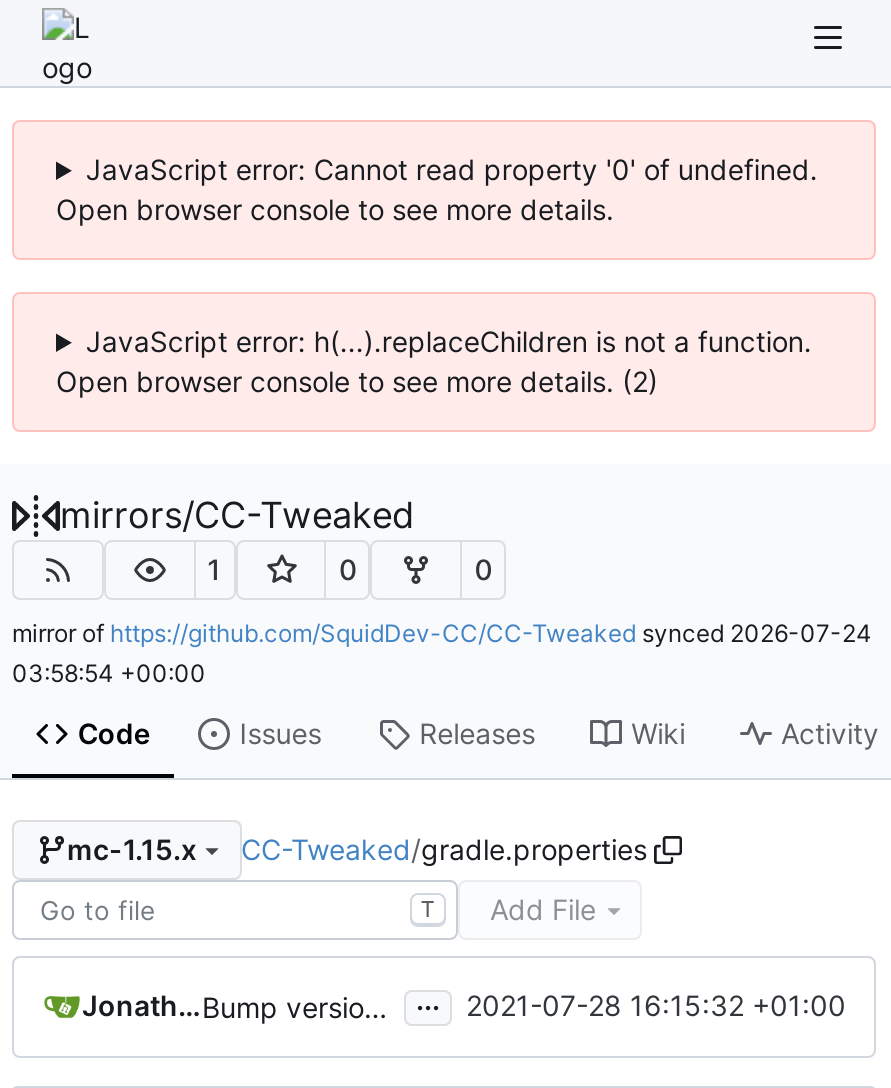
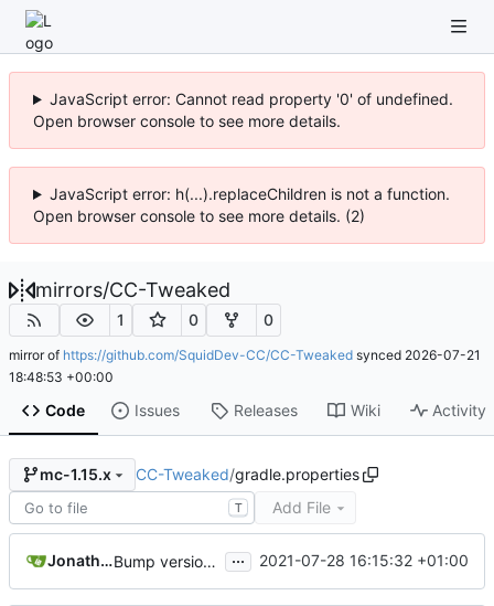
[12,617,872,647] mirror of https://github.com/SquidDev-CC/CC-Tweaked synced 2026-07-24 -> [9,346,481,363] mirror of https://github.com/SquidDev-CC/CC-Tweaked synced 2026-07-21
[12,657,206,687] 03:58:54 +00:00 -> [9,368,114,385] 18:48:53 +00:00

